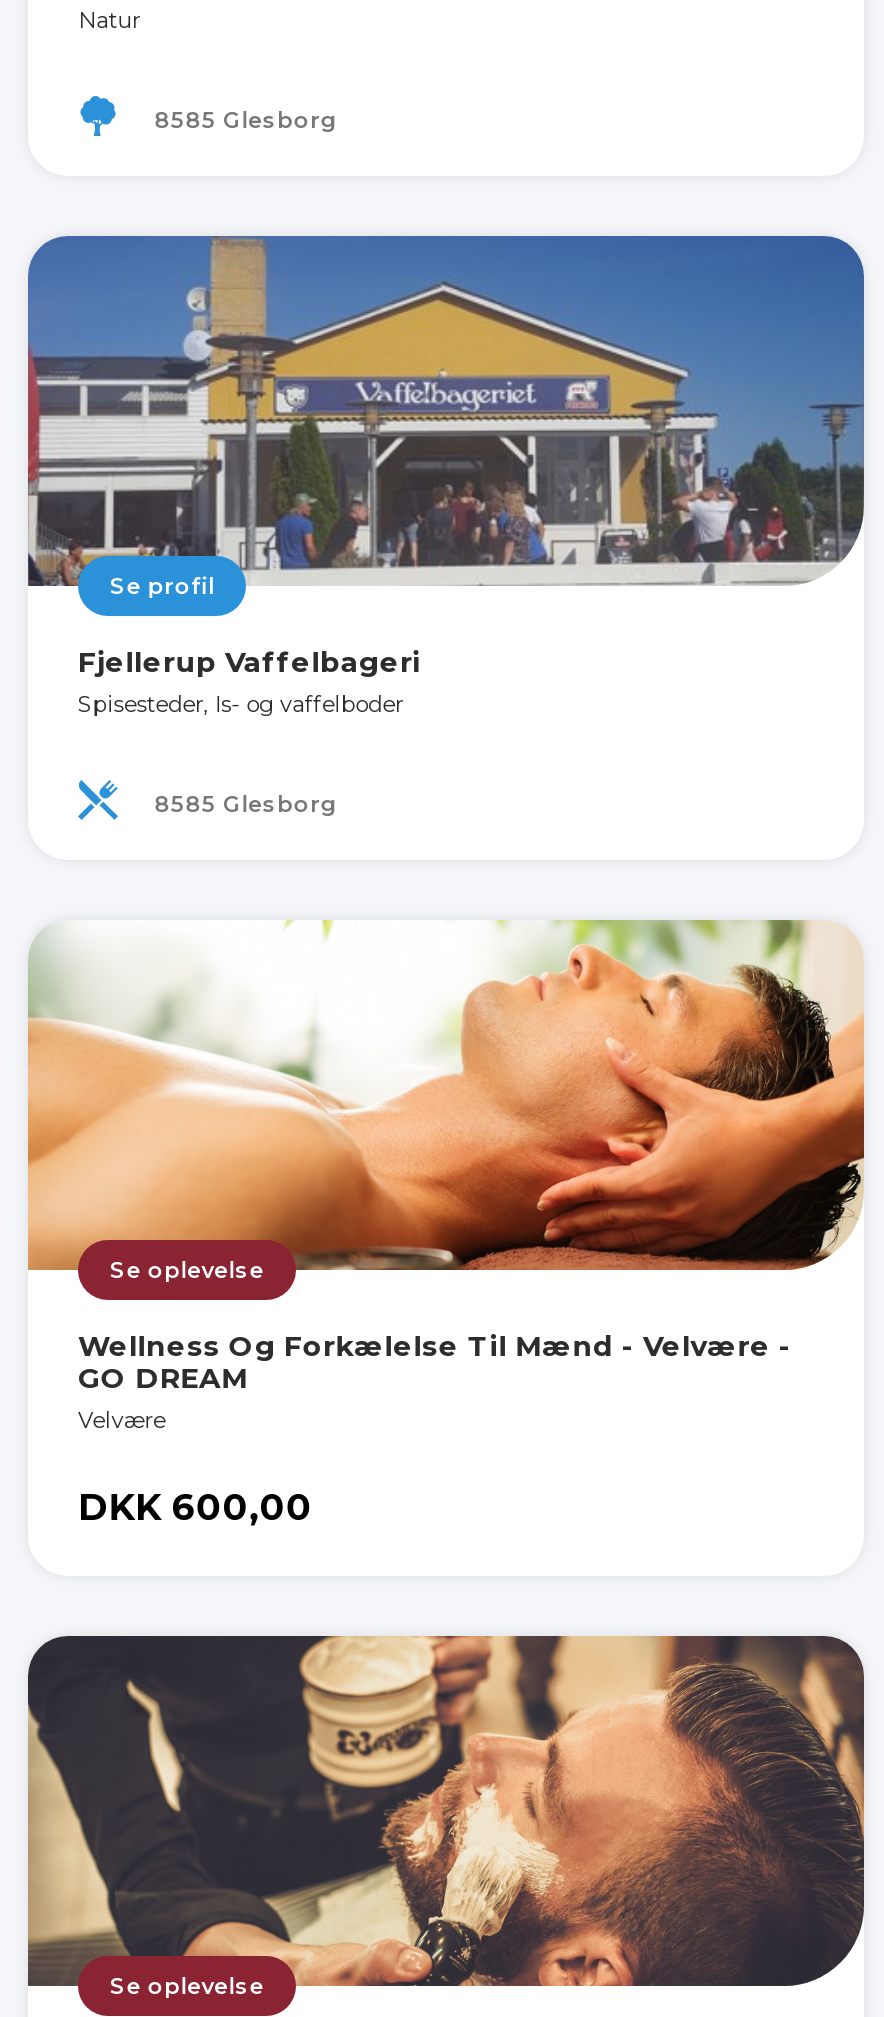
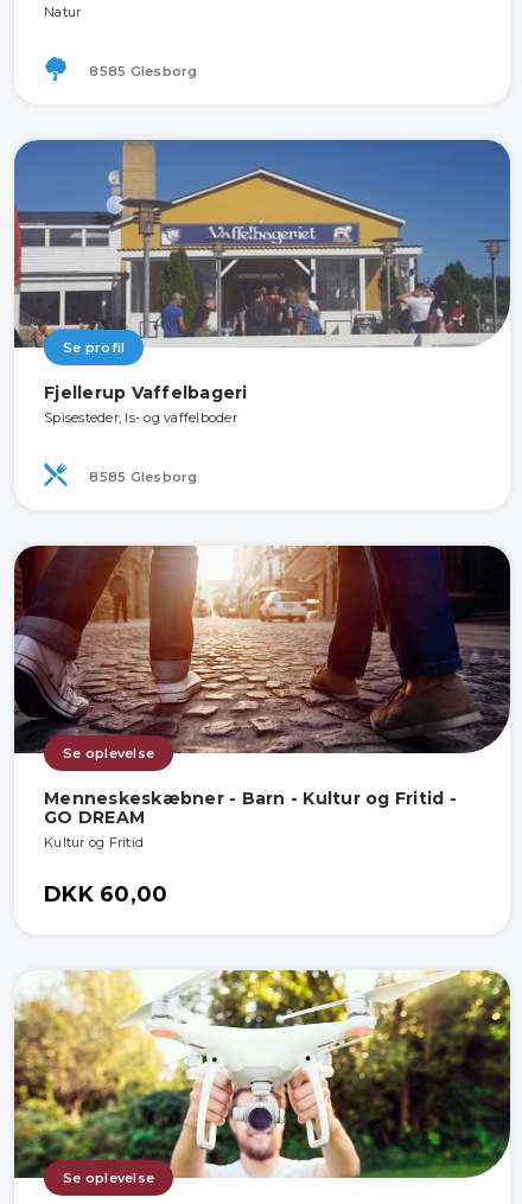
[26,918,866,1365] [image] | Wellness Og Forkælelse Til Mænd - Velvære - -> [13,544,511,809] [image] | Menneskeskæbner - Barn - Kultur og Fritid -
[78,1407,166,1435] Velvære -> [44,834,144,851] Kultur og Fritid
[78,1487,313,1531] DKK 600,00 -> [44,882,168,908] DKK 60,00
[26,1634,866,1988] [image] -> [13,969,511,1179] [image]

